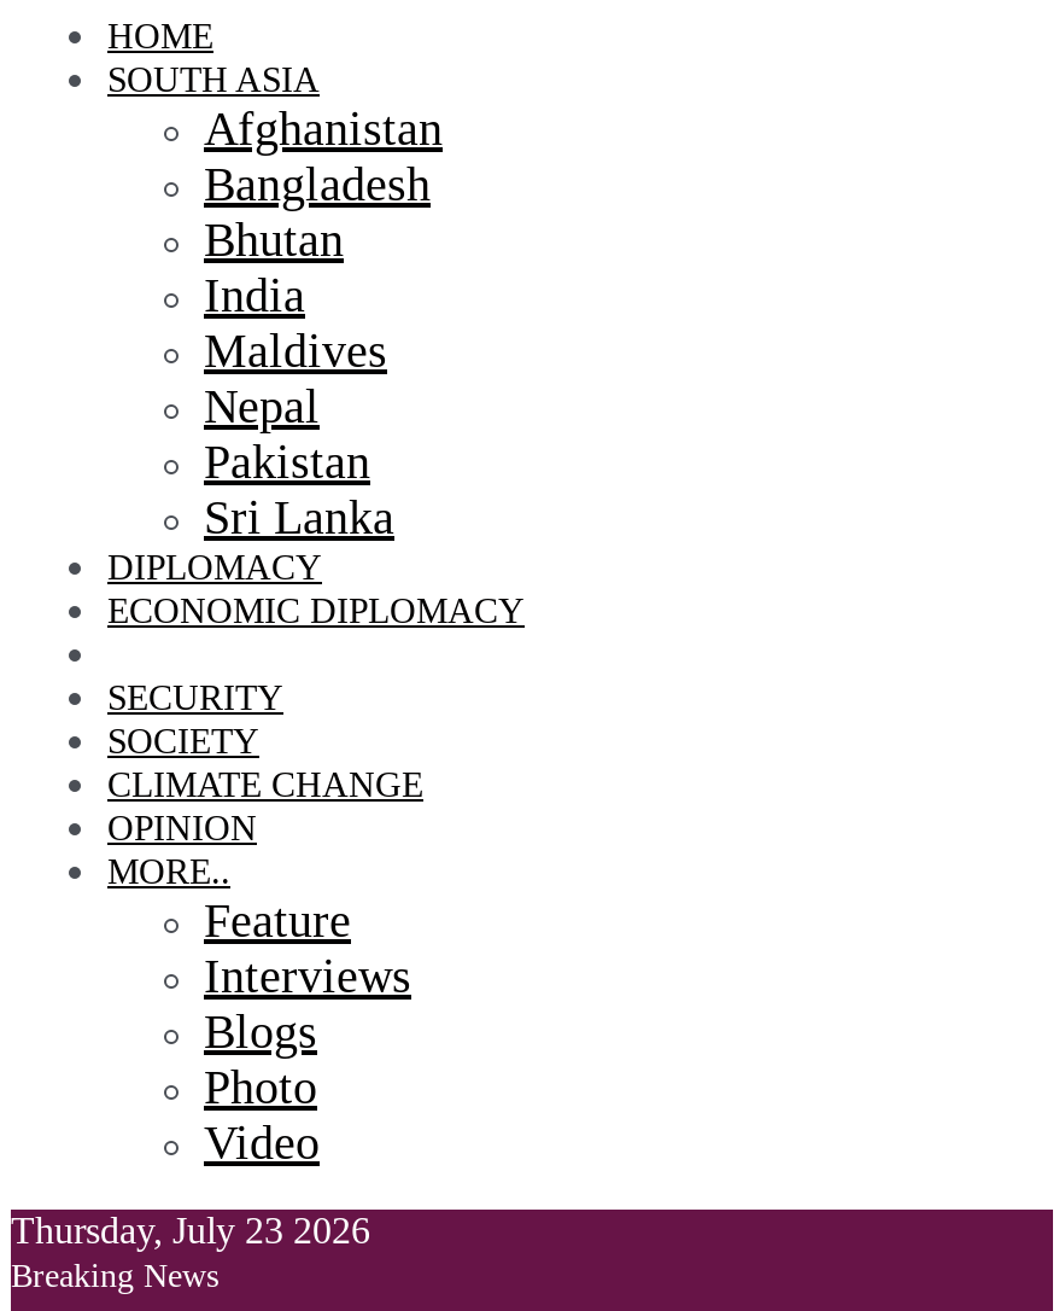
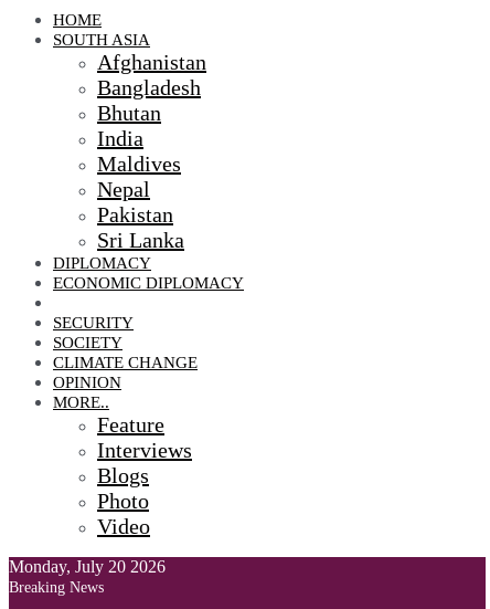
[11,1210,370,1251] Thursday, July 23 2026 -> [9,557,166,576] Monday, July 20 2026

